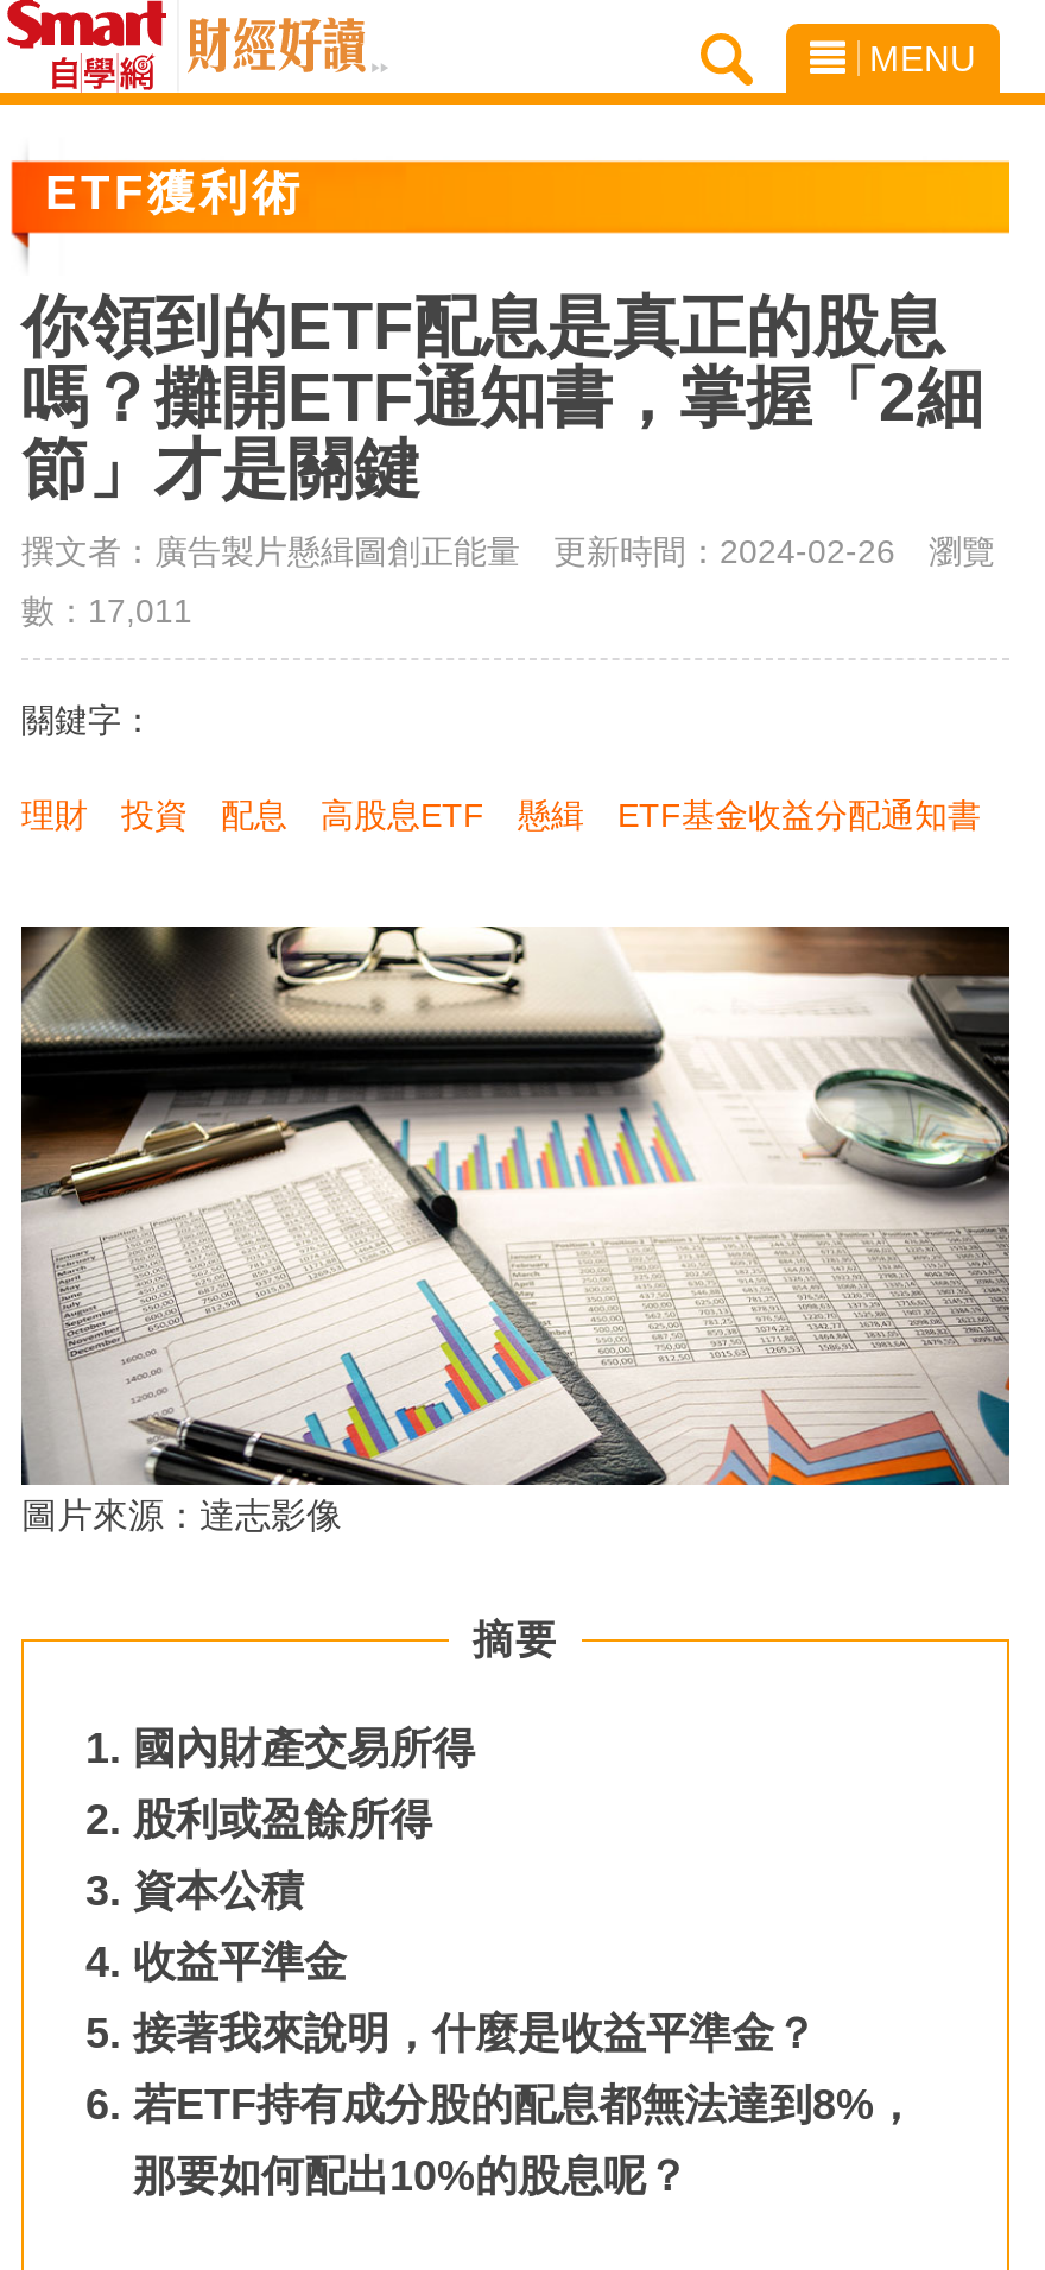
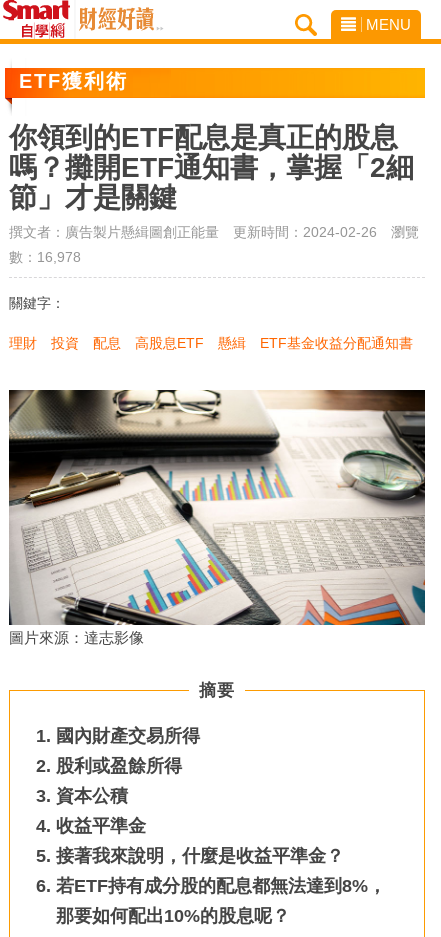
[21,592,192,630] 數：17,011 -> [9,249,81,265] 數：16,978

